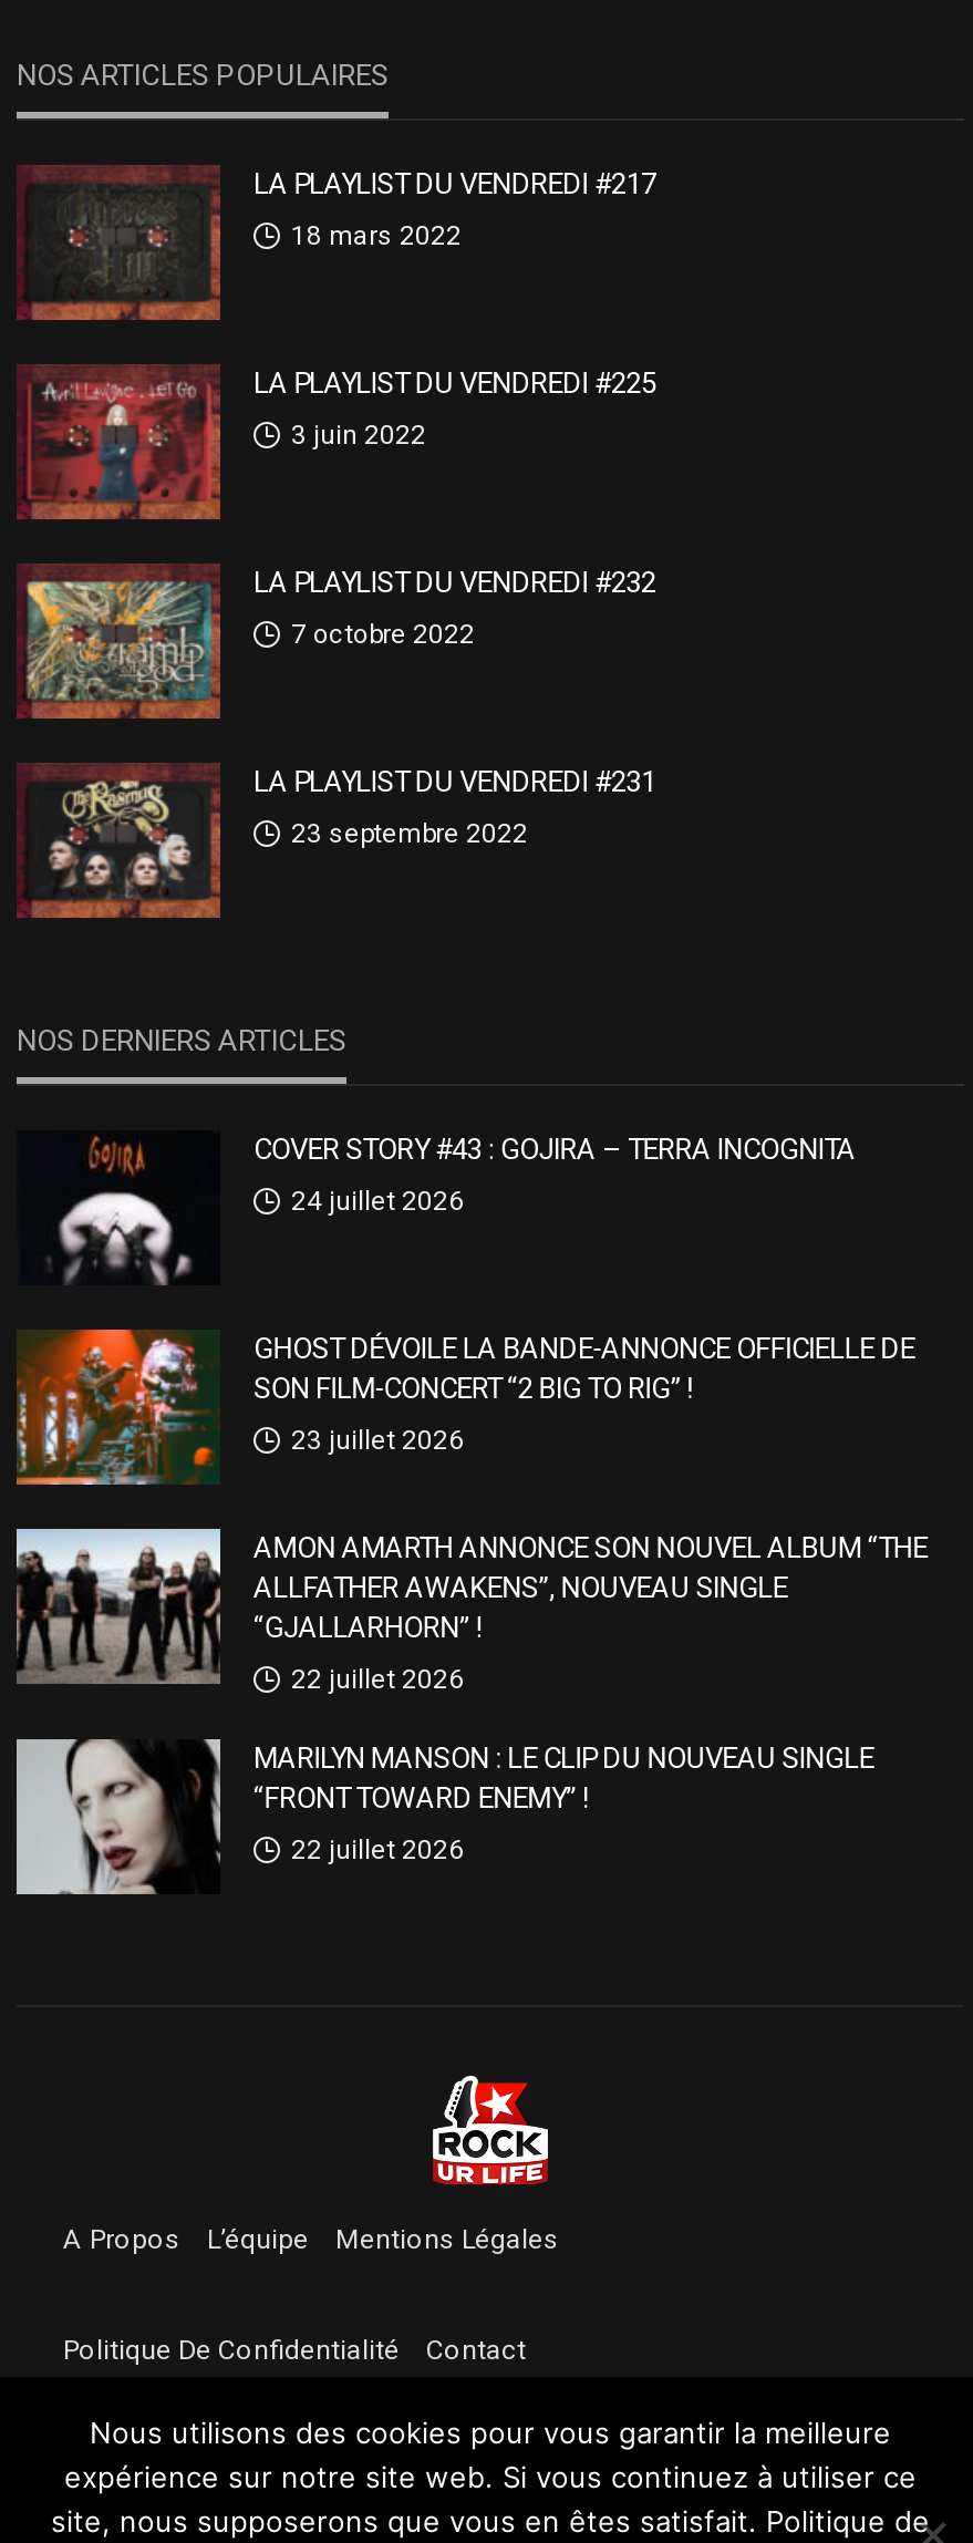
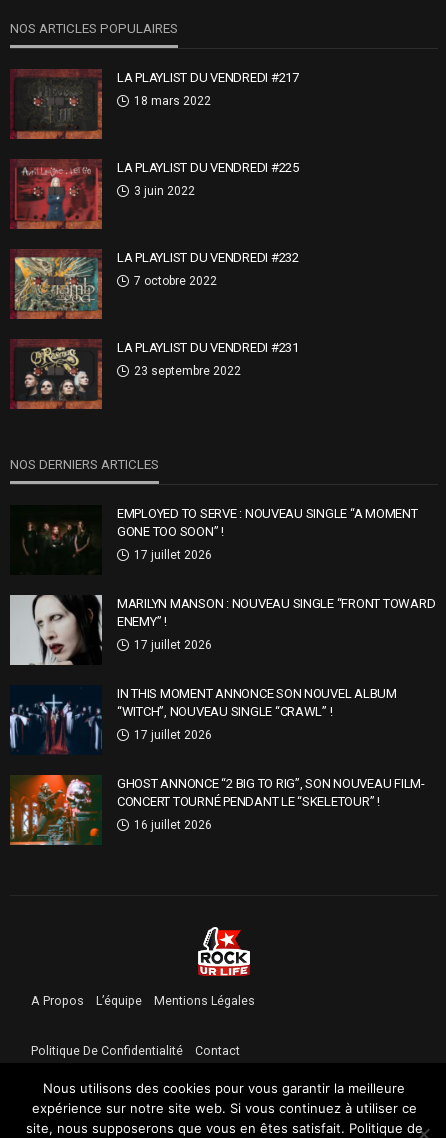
[45,1133,856,1288] [image] | COVER STORY #43 : GOJIRA – TERRA INCOGNITA -> [22,506,418,570] [image] | EMPLOYED TO SERVE : NOUVEAU SINGLE “A MOMENT | GONE TOO SOON” !
[291,1186,464,1217] 24 juillet 2026 -> [134,548,212,562] 17 juillet 2026
moved [14,1327,220,1487] -> [9,774,102,846]: [image]
[253,1332,915,1405] GHOST DÉVOILE LA BANDE-ANNONCE OFFICIELLE DE | SON FILM-CONCERT “2 BIG TO RIG” ! -> [117,596,435,629] MARILYN MANSON : NOUVEAU SINGLE “FRONT TOWARD | ENEMY” !
[291,1425,464,1456] 23 juillet 2026 -> [134,638,212,652] 17 juillet 2026
[14,1527,927,1686] [image] | AMON AMARTH ANNONCE SON NOUVEL ALBUM “THE | ALLFATHER AWAKENS”, NOUVEAU SINGLE | “GJALLARHORN” ! -> [9,685,397,755] [image] | IN THIS MOMENT ANNONCE SON NOUVEL ALBUM | “WITCH”, NOUVEAU SINGLE “CRAWL” !
[291,1664,464,1695] 22 juillet 2026 -> [134,728,212,742] 17 juillet 2026
moved [14,1737,222,1896] -> [9,594,103,666]: [image]
[253,1742,874,1815] MARILYN MANSON : LE CLIP DU NOUVEAU SINGLE | “FRONT TOWARD ENEMY” ! -> [117,776,425,809] GHOST ANNONCE “2 BIG TO RIG”, SON NOUVEAU FILM- | CONCERT TOURNÉ PENDANT LE “SKELETOUR” !
[291,1835,464,1866] 22 juillet 2026 -> [134,818,212,832] 16 juillet 2026

